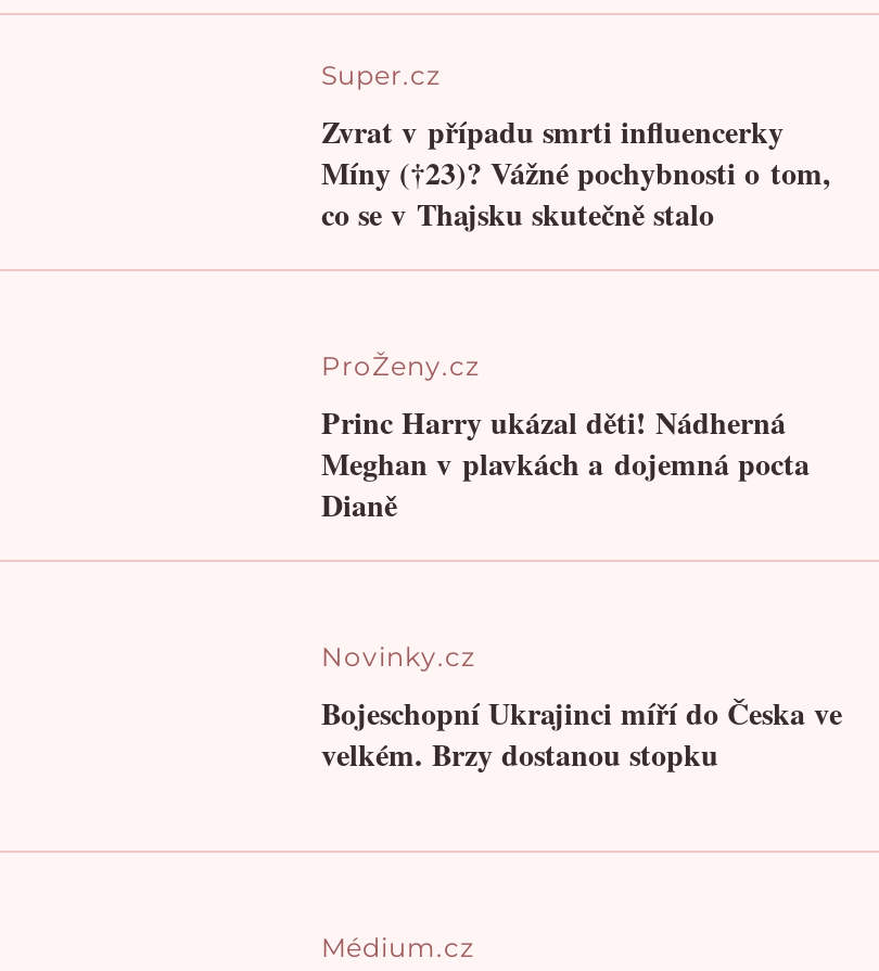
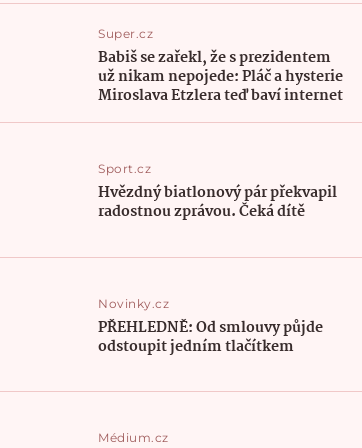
[321,108,831,236] Zvrat v případu smrti influencerky | Míny (†23)? Vážné pochybnosti o tom, | co se v Thajsku skutečně stalo -> [98,46,343,108] Babiš se zařekl, že s prezidentem | už nikam nepojede: Pláč a hysterie | Miroslava Etzlera teď baví internet
[321,349,810,527] ProŽeny.cz | Princ Harry ukázal děti! Nádherná | Meghan v plavkách a dojemná pocta | Dianě -> [98,161,337,224] Sport.cz | Hvězdný biatlonový pár překvapil | radostnou zprávou. Čeká dítě
[321,690,842,777] Bojeschopní Ukrajinci míří do Česka ve | velkém. Brzy dostanou stopku -> [98,315,323,358] PŘEHLEDNĚ: Od smlouvy půjde | odstoupit jedním tlačítkem

